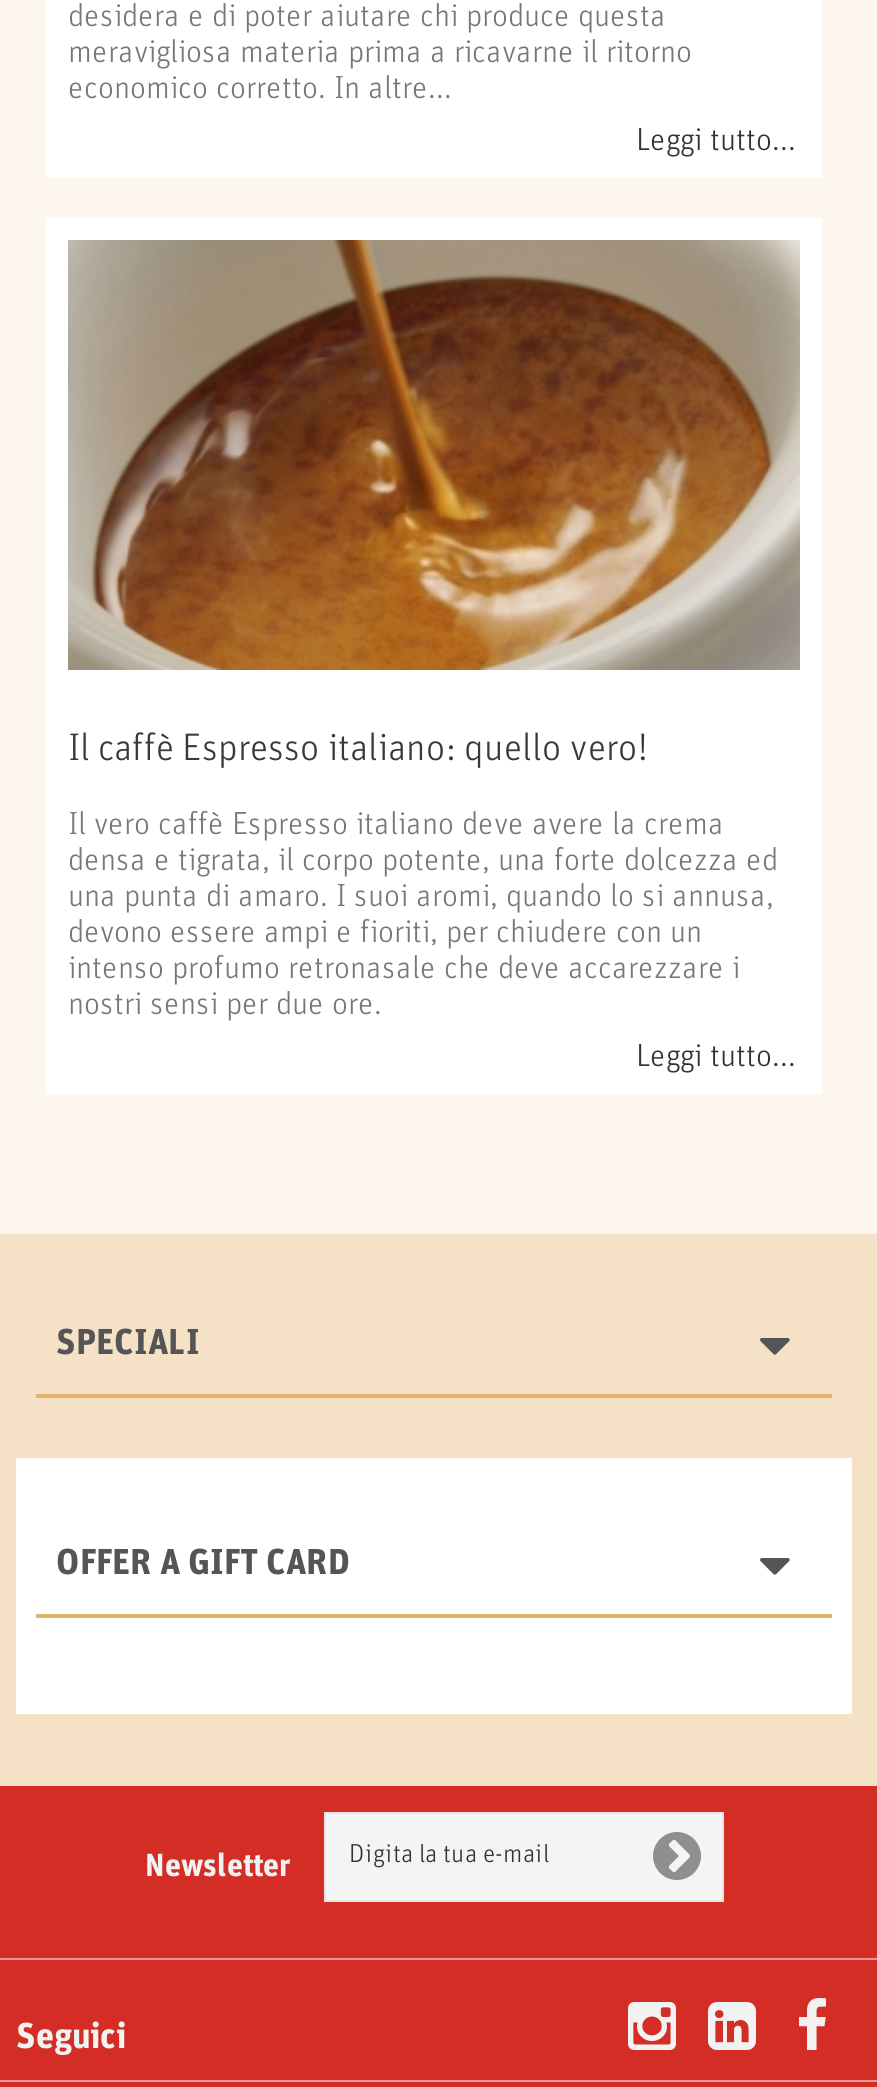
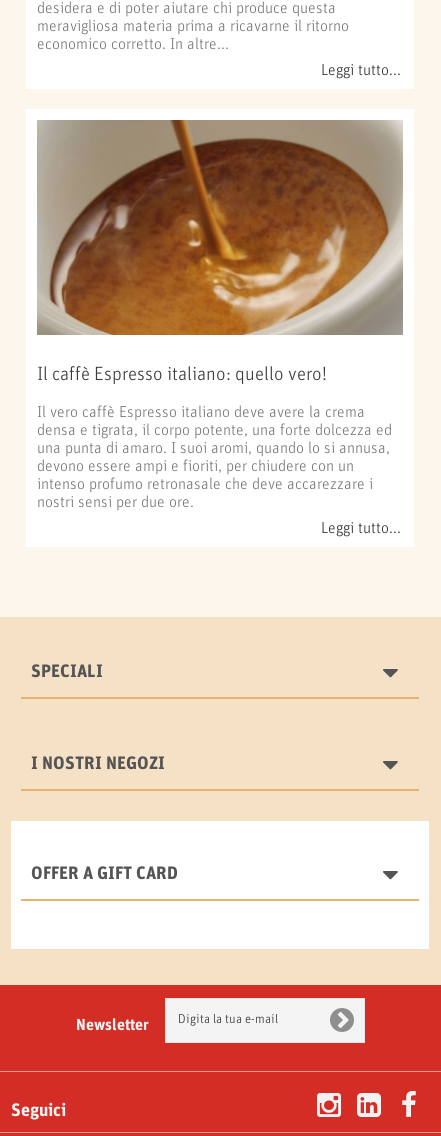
none -> [31,756,165,772] I NOSTRI NEGOZI

